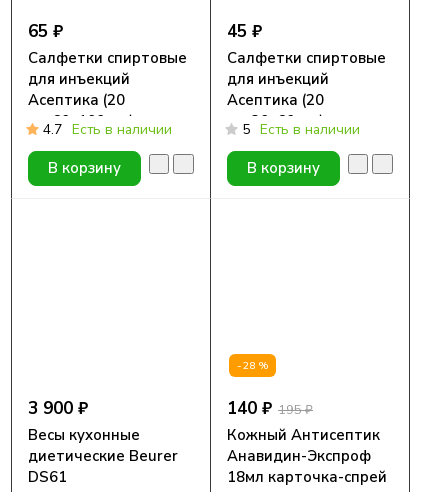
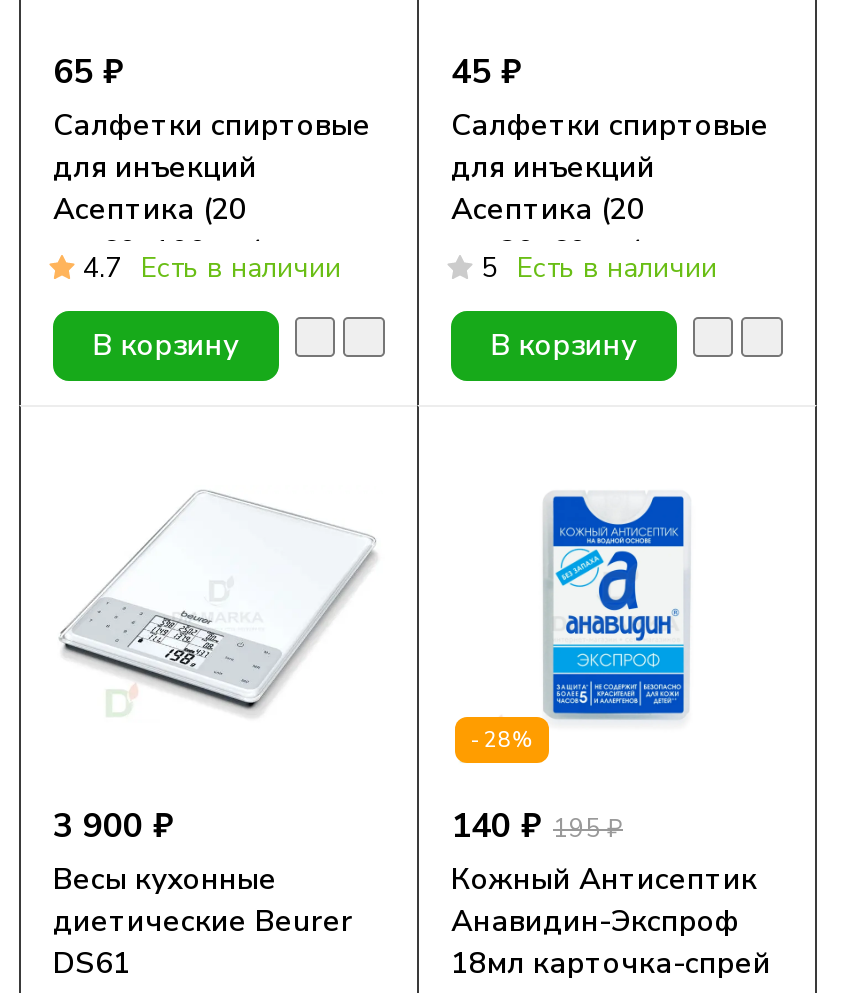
none -> [59,491,377,715] [image]
none -> [543,493,691,721] [image]

